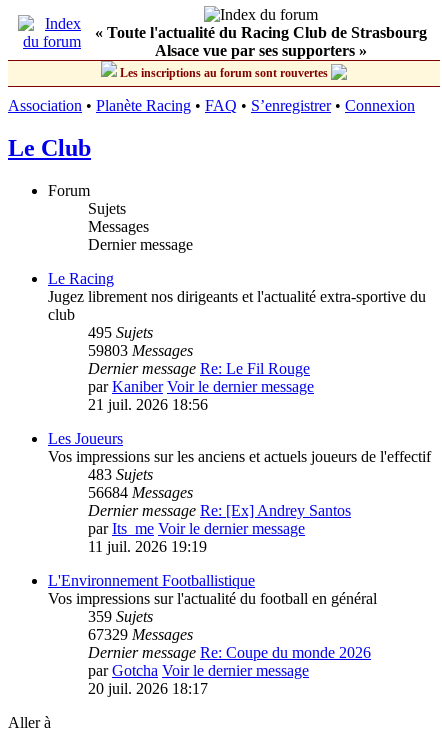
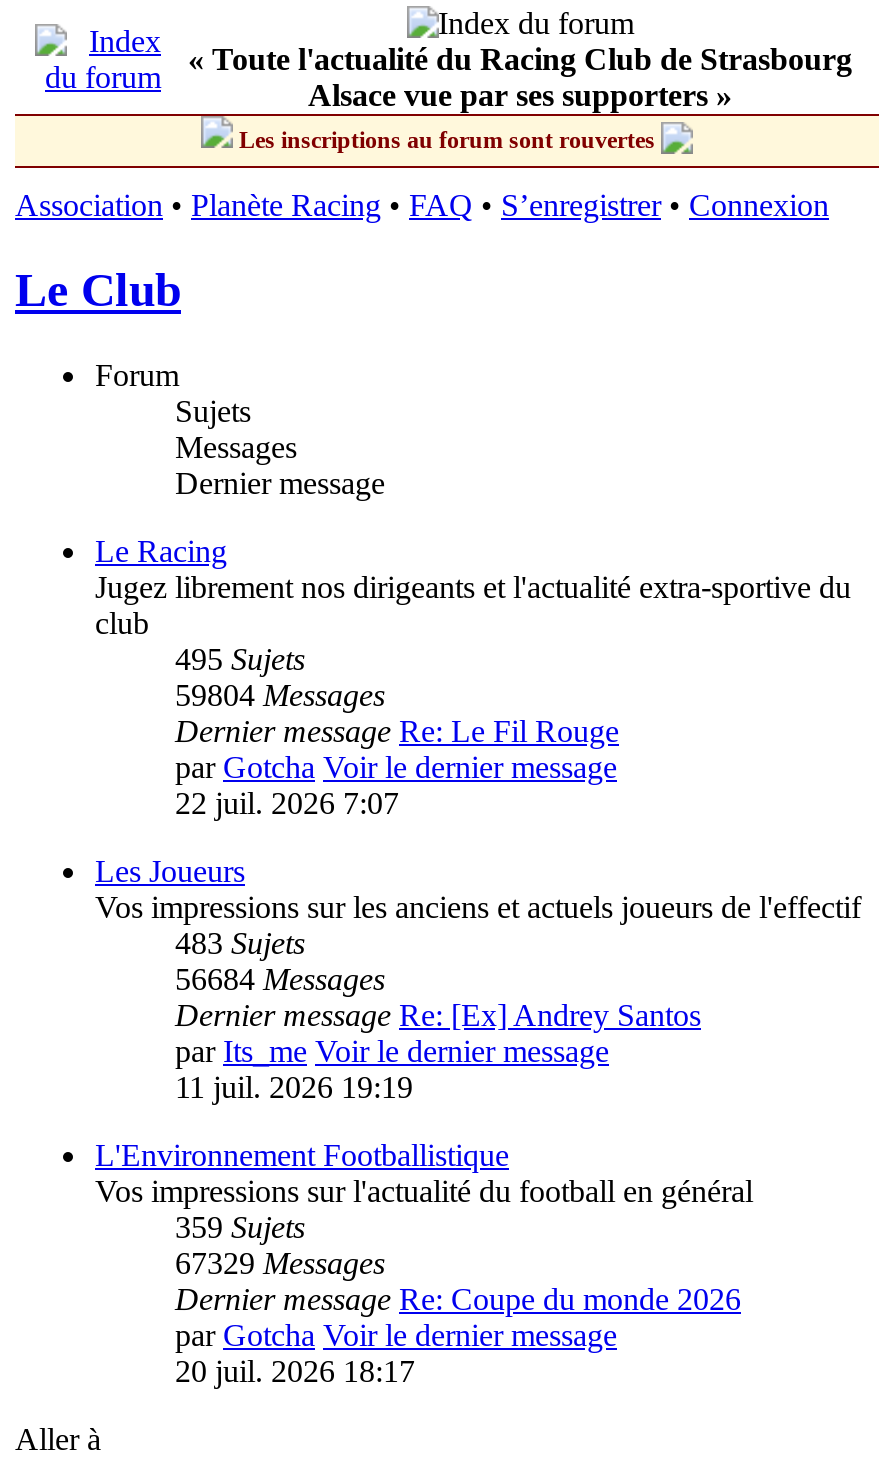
[88,342,193,359] 59803Messages -> [175,678,385,712] 59804Messages
[88,378,314,395] par Kaniber Voir le dernier message -> [175,750,617,784] par Gotcha Voir le dernier message
[88,396,208,413] 21 juil. 2026 18:56 -> [175,786,399,820] 22 juil. 2026 7:07

